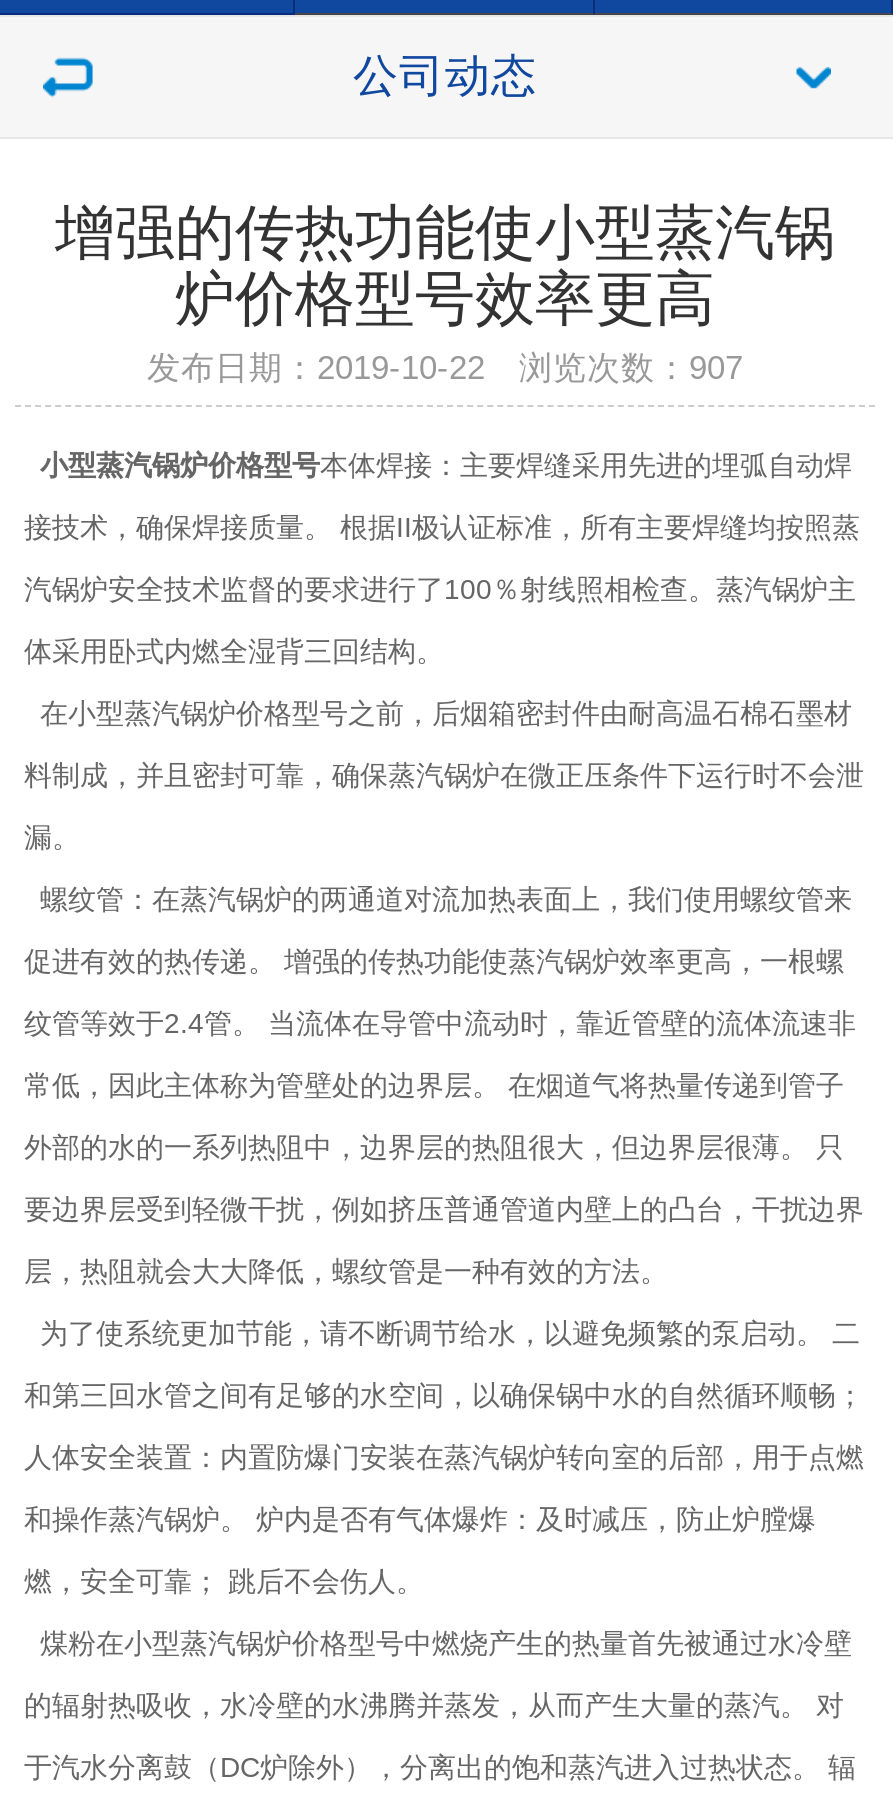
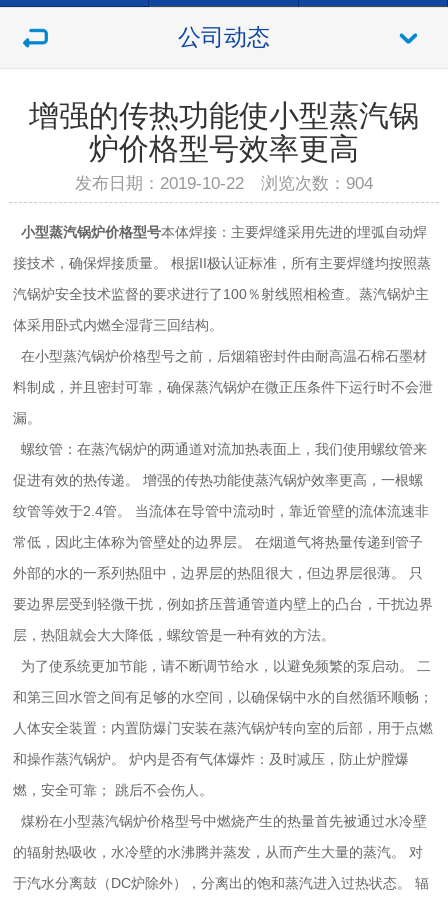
[147,349,743,385] 发布日期：2019-10-22 浏览次数：907 -> [75,174,373,192] 发布日期：2019-10-22 浏览次数：904

